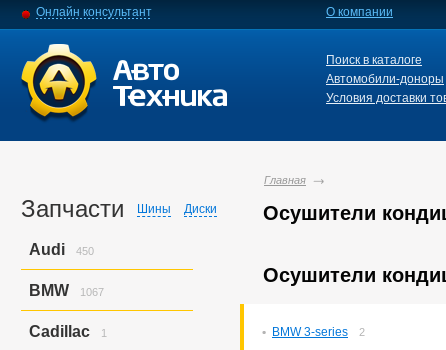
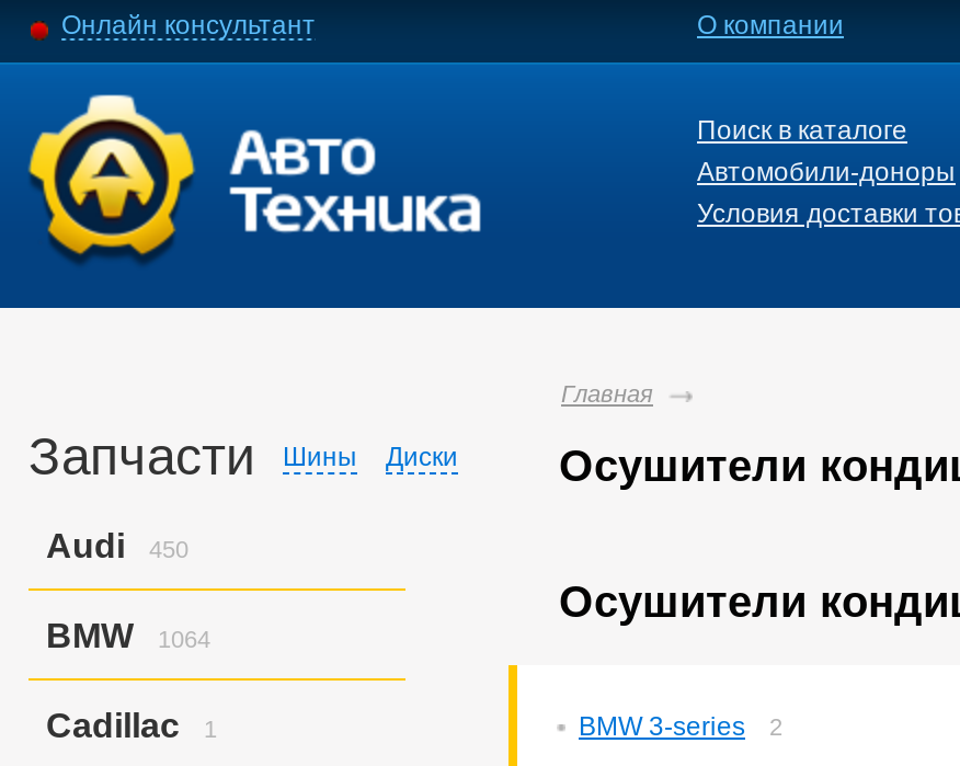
[80,286,104,298] 1067 -> [158,626,210,652] 1064

